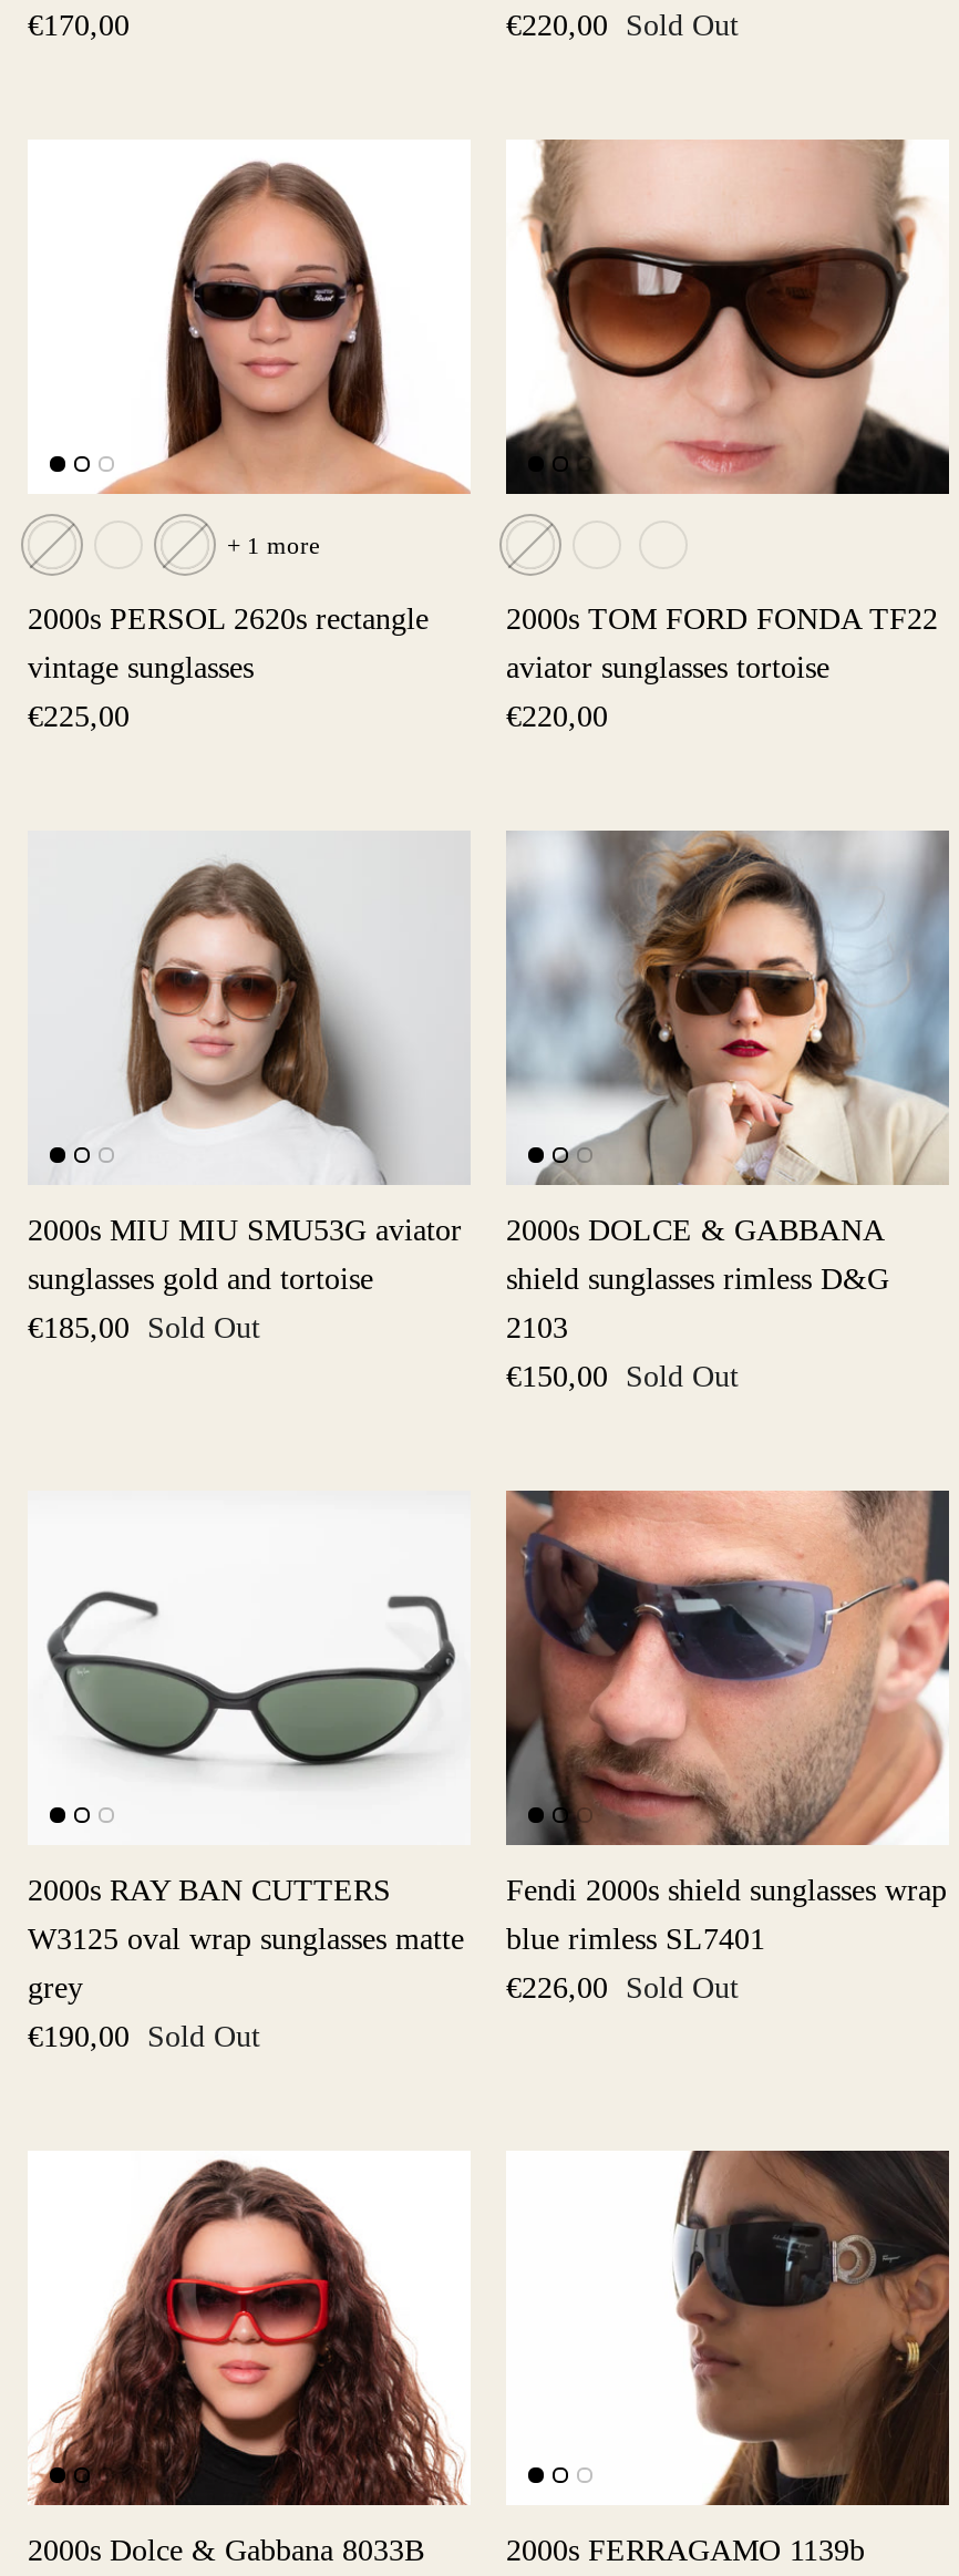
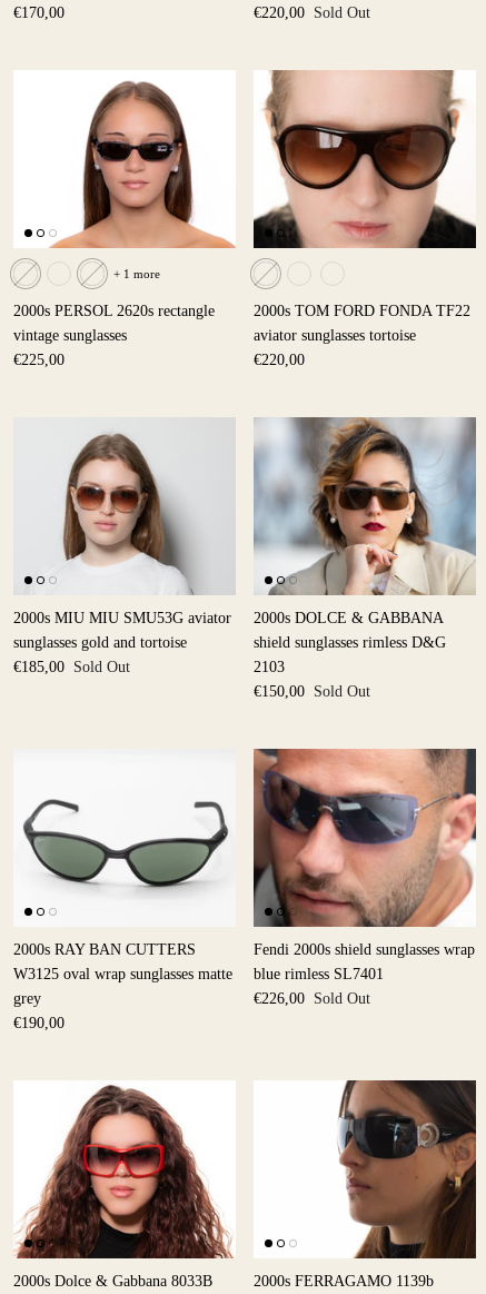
[28,2021,260,2054] €190,00 Sold Out -> [13,1015,65,1032] €190,00

